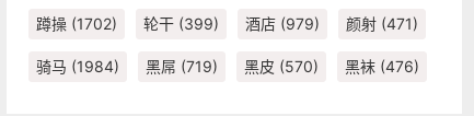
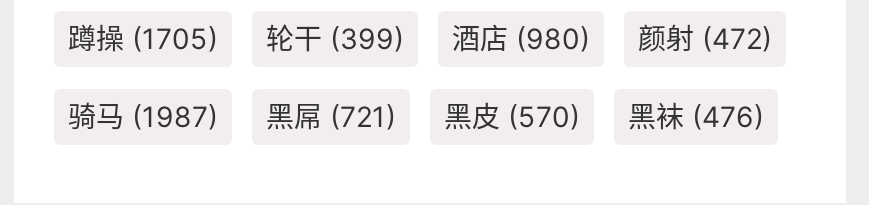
[36,14,117,33] 蹲操(1702) -> [68,21,218,55] 蹲操(1705)
[245,14,320,33] 酒店(979) -> [452,21,590,55] 酒店(980)
[346,14,418,33] 颜射(471) -> [638,21,772,55] 颜射(472)
[36,57,119,76] 骑马(1984) -> [68,99,218,133] 骑马(1987)
[146,57,218,76] 黑屌(719) -> [266,99,396,133] 黑屌(721)

